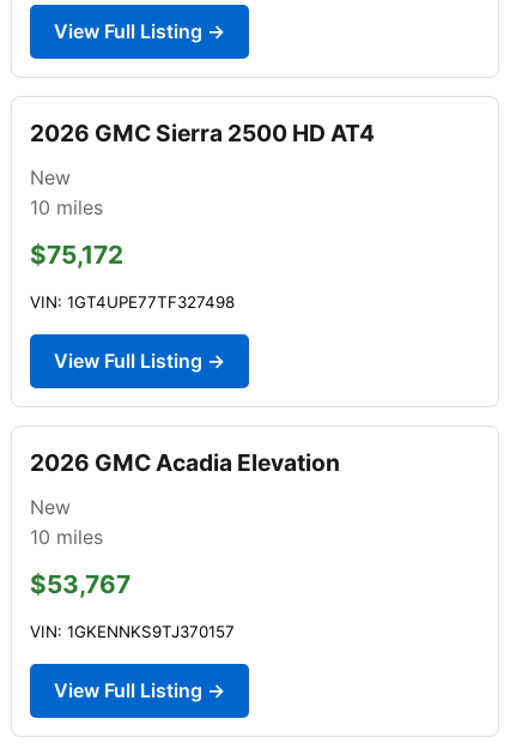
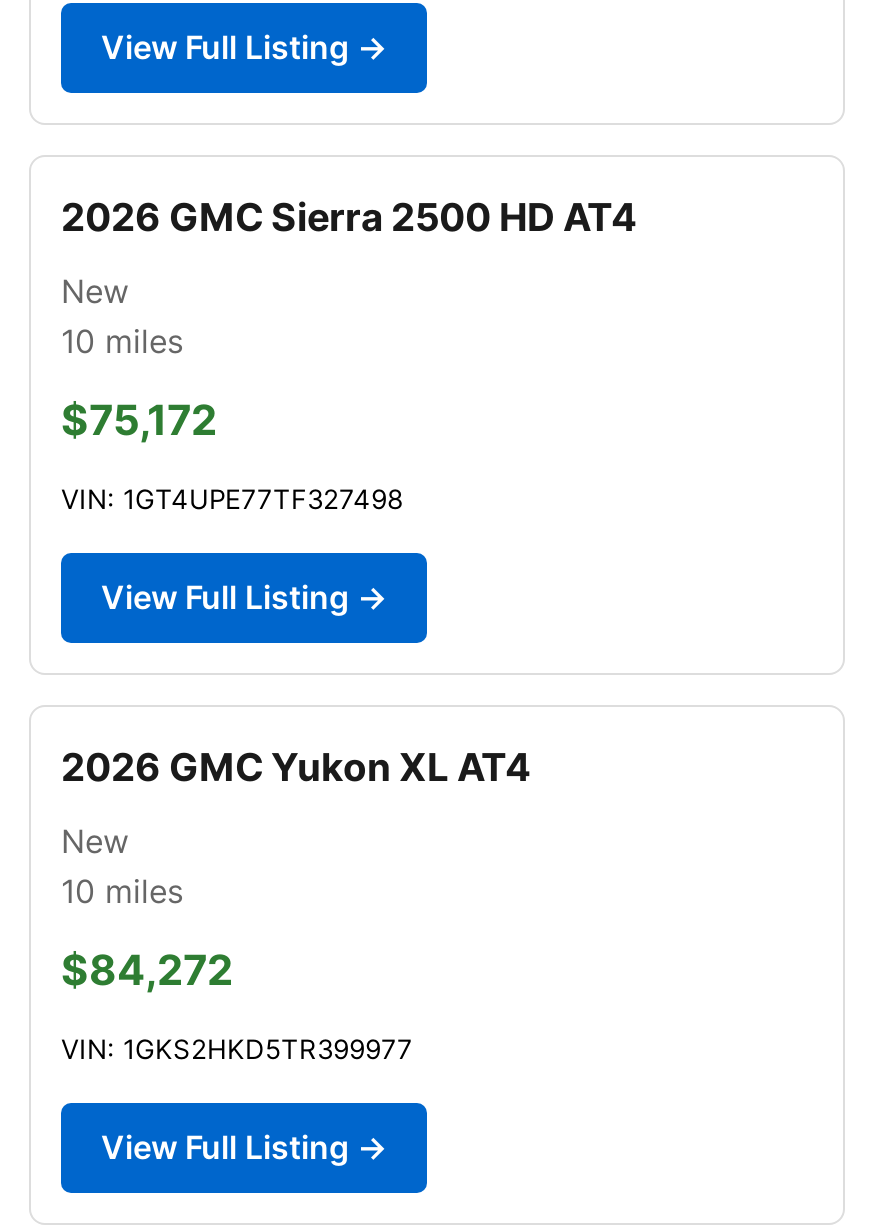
[30,448,340,477] 2026 GMC Acadia Elevation -> [61,743,531,791] 2026 GMC Yukon XL AT4
[30,569,130,599] $53,767 -> [61,945,233,995] $84,272
[30,622,235,641] VIN: 1GKENNKS9TJ370157 -> [61,1033,413,1065] VIN: 1GKS2HKD5TR399977

